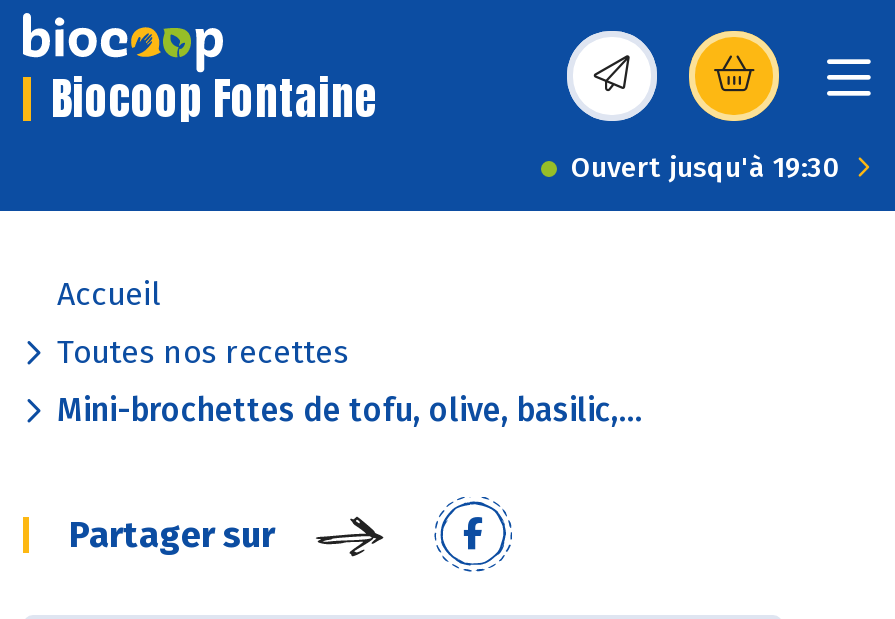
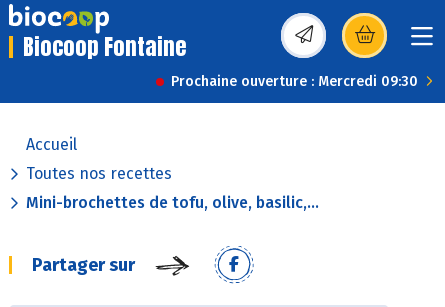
[571,151,841,185] Ouvert jusqu'à 19:30 -> [171,73,418,90] Prochaine ouverture : Mercredi 09:30

